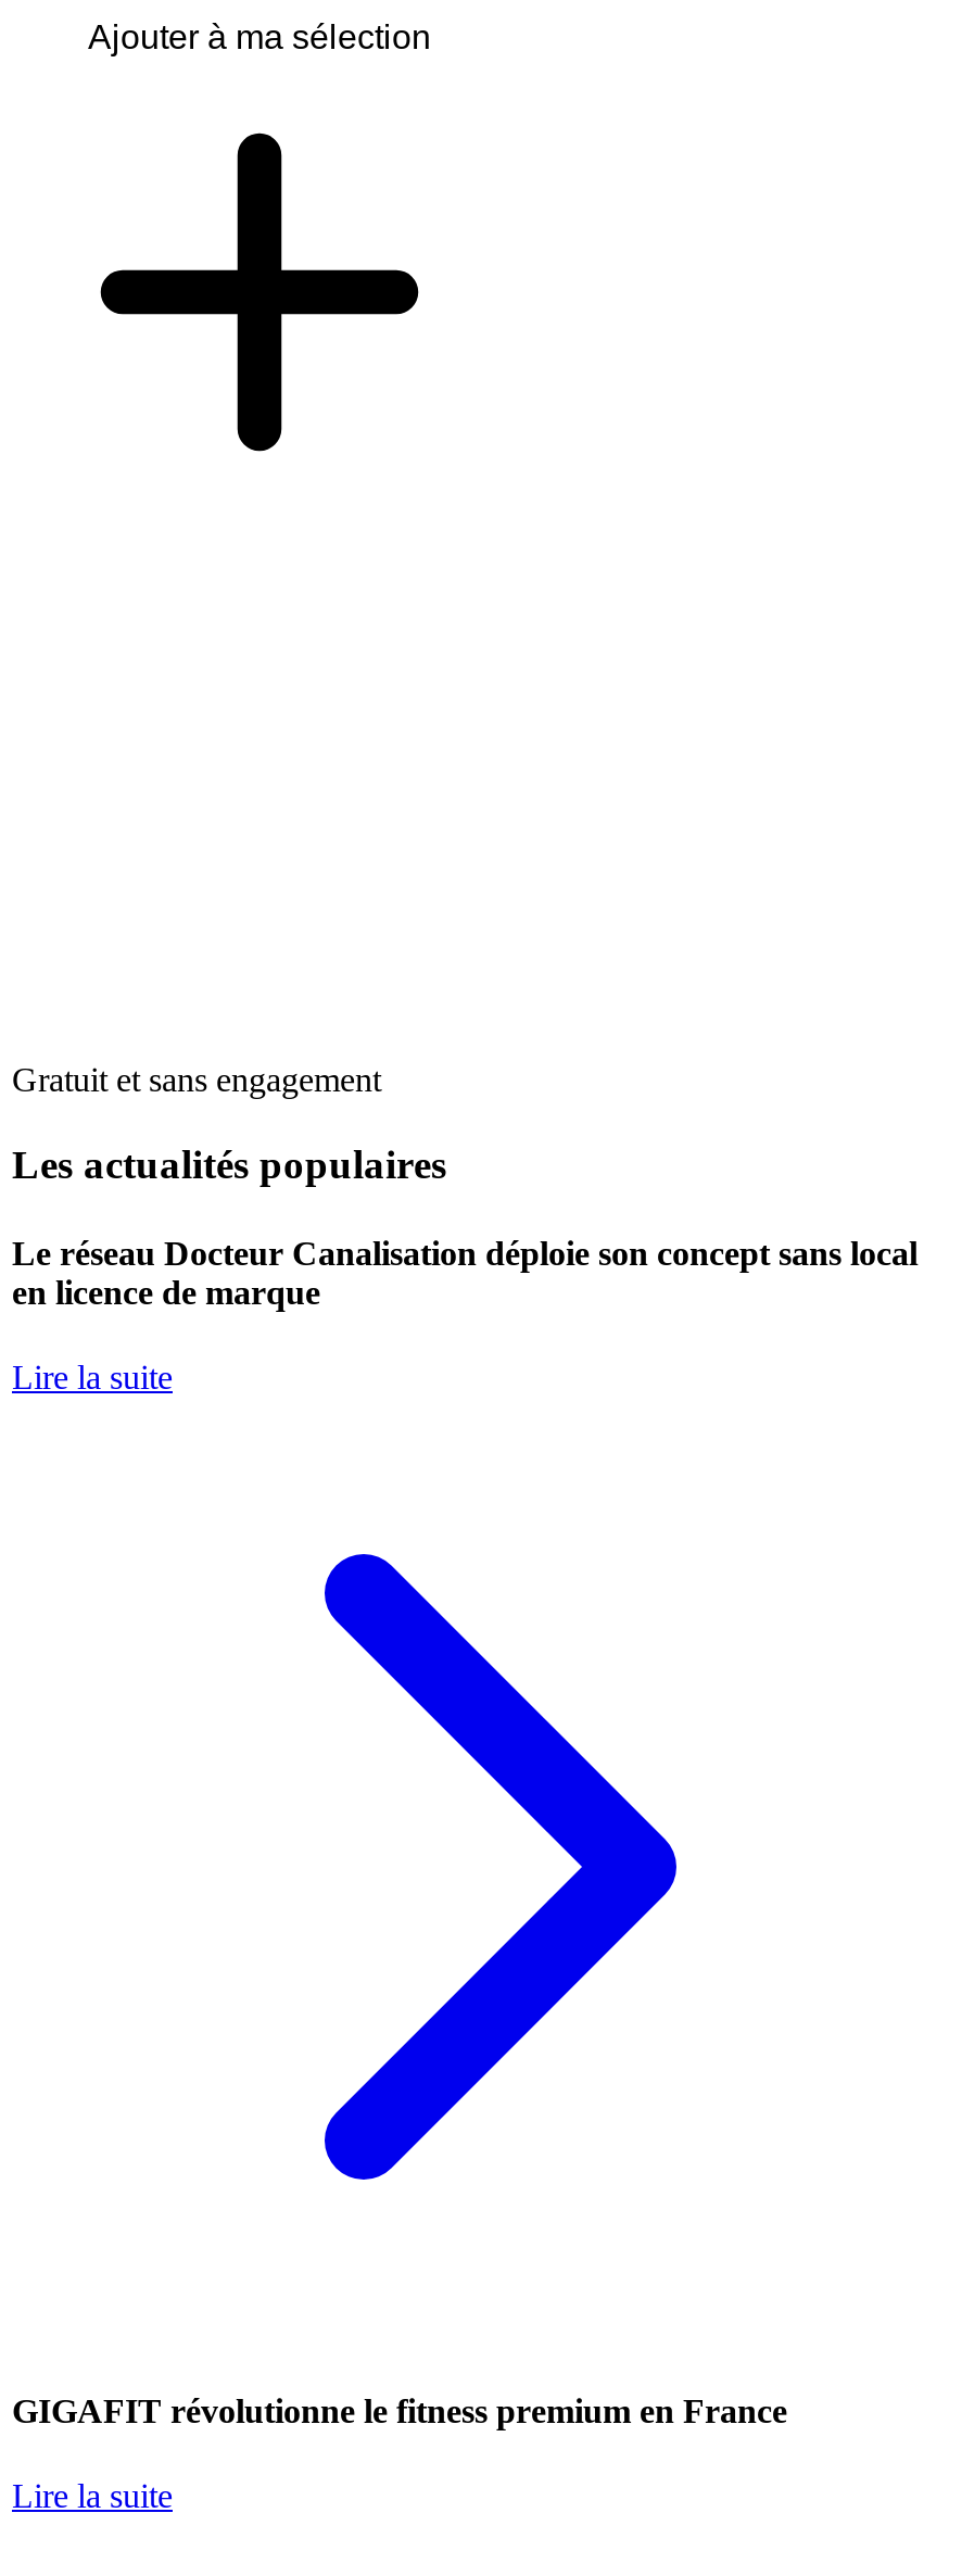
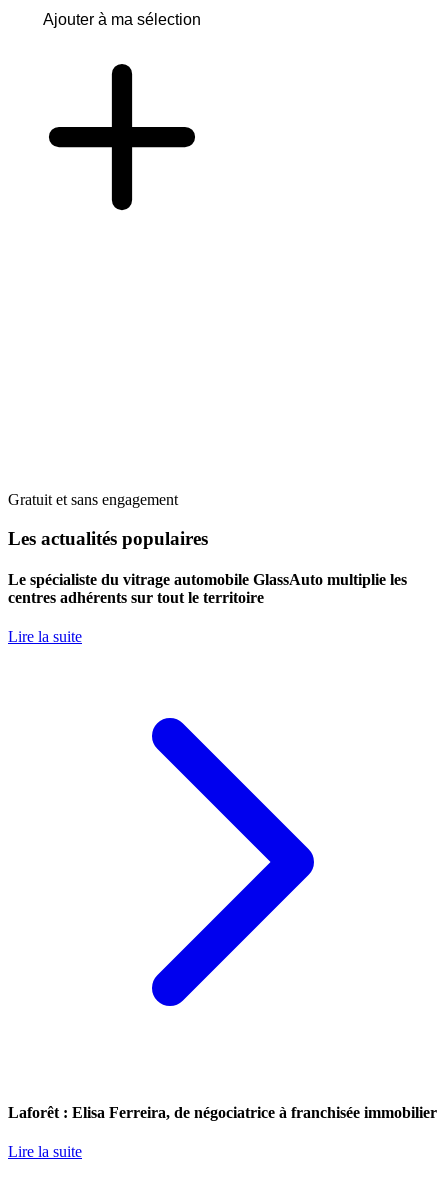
[12,1235,917,1311] Le réseau Docteur Canalisation déploie son concept sans local | en licence de marque -> [8,571,407,606] Le spécialiste du vitrage automobile GlassAuto multiplie les | centres adhérents sur tout le territoire
[12,2392,787,2429] GIGAFIT révolutionne le fitness premium en France -> [8,1104,437,1121] Laforêt : Elisa Ferreira, de négociatrice à franchisée immobilier

